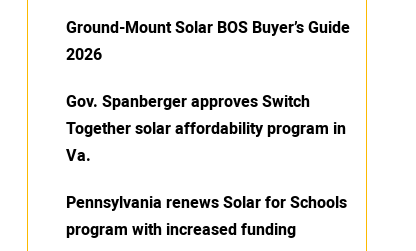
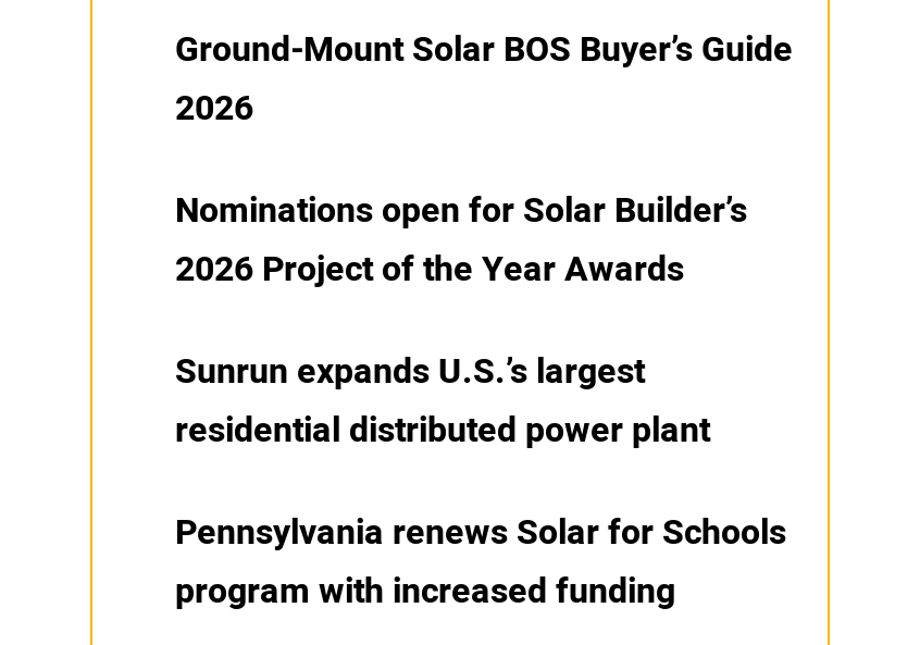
[66,90,346,168] Gov. Spanberger approves Switch | Together solar affordability program in | Va. -> [175,184,747,456] Nominations open for Solar Builder’s | 2026 Project of the Year Awards | Sunrun expands U.S.’s largest | residential distributed power plant

